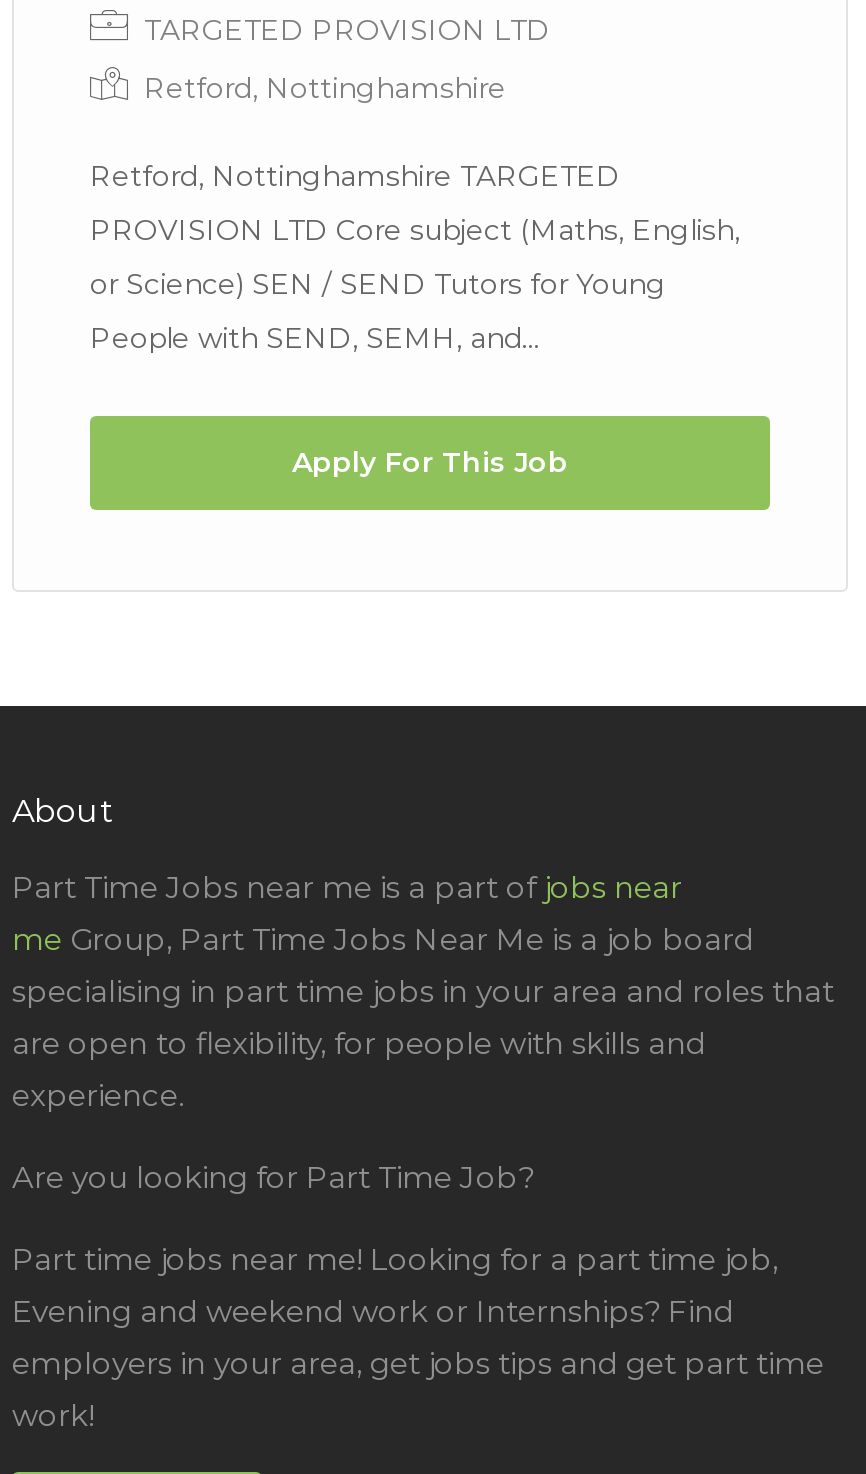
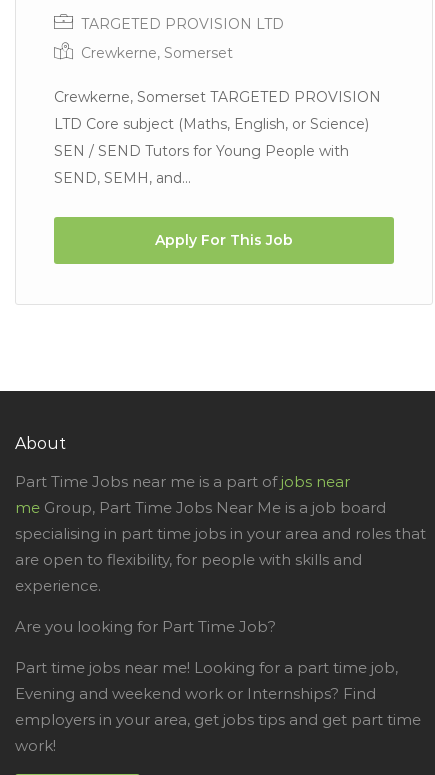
[144,70,506,106] Retford, Nottinghamshire -> [81,44,233,62] Crewkerne, Somerset
[90,158,620,194] Retford, Nottinghamshire TARGETED -> [54,88,381,106] Crewkerne, Somerset TARGETED PROVISION
[90,212,740,248] PROVISION LTD Core subject (Maths, English, -> [54,115,369,133] LTD Core subject (Maths, English, or Science)
[90,266,666,302] or Science) SEN / SEND Tutors for Young -> [54,142,349,160] SEN / SEND Tutors for Young People with
[90,320,540,356] People with SEND, SEMH, and... -> [54,169,191,187] SEND, SEMH, and...

